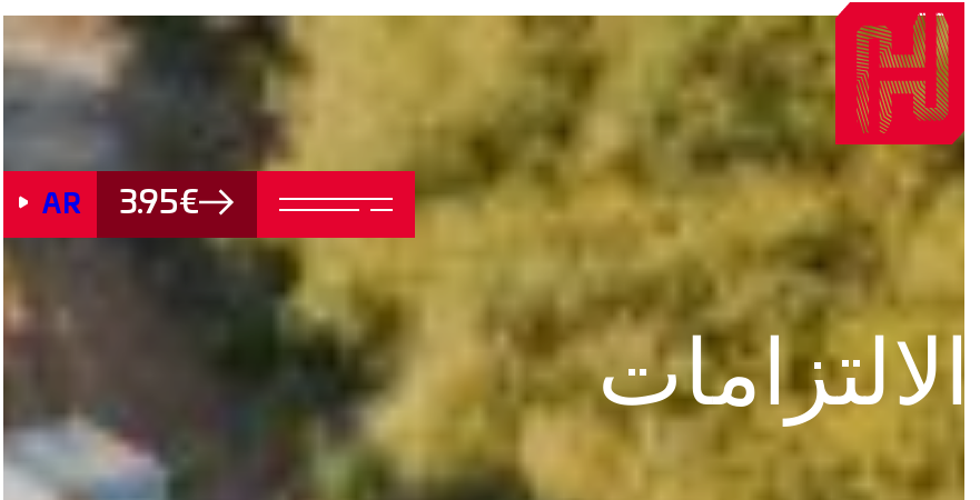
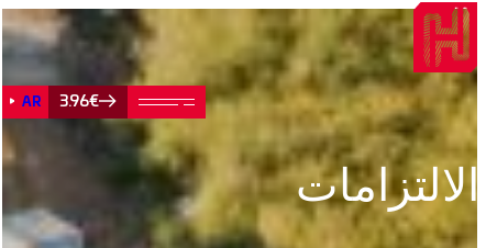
[42,188,199,219] AR 3.95€ -> [21,94,99,109] AR 3.96€

